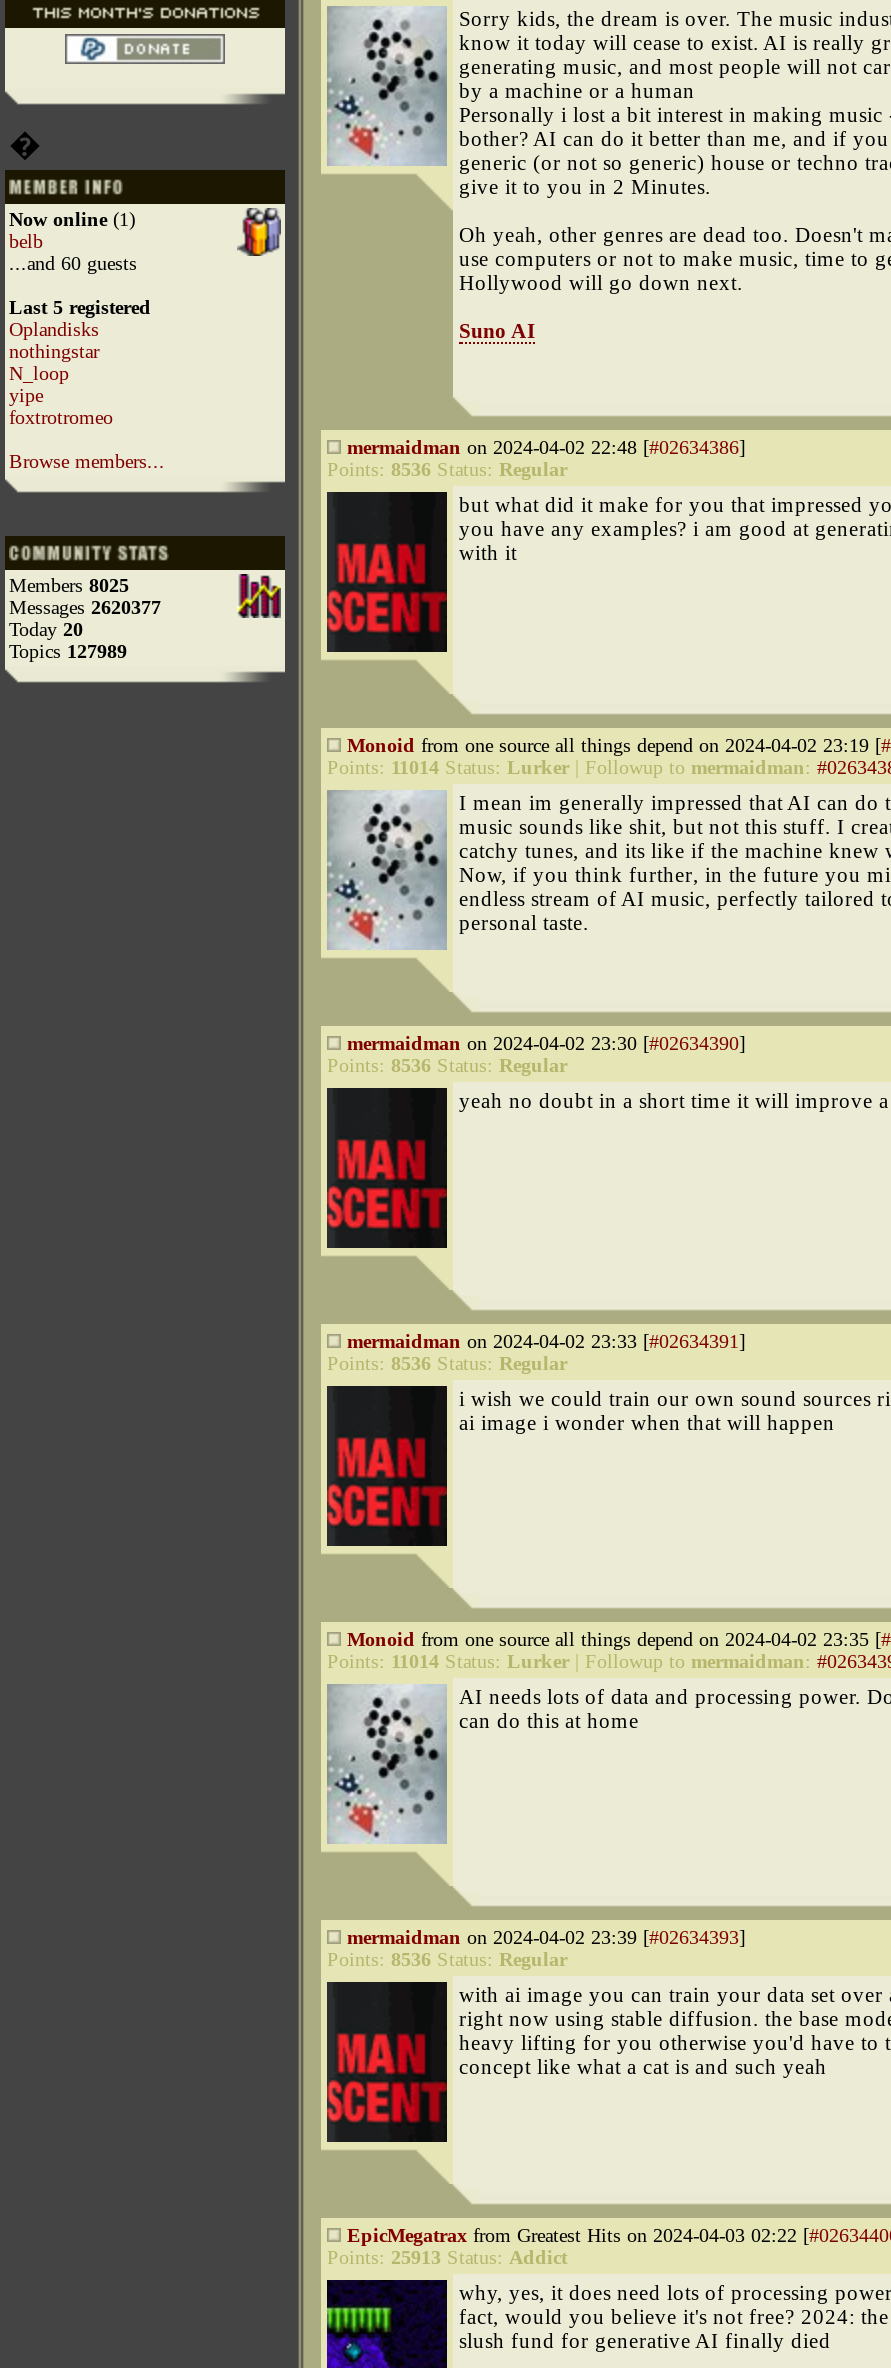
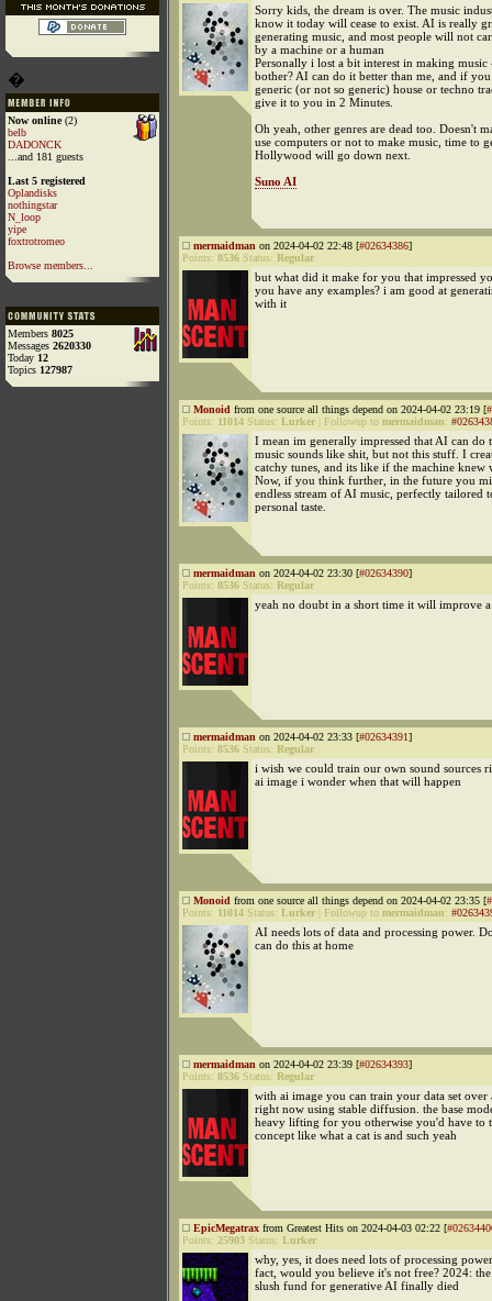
[9,208,135,230] Now online (1) -> [8,114,77,126] Now online (2)
[9,252,137,274] ...and 60 guests -> [8,138,83,163] DADONCK | ...and 181 guests
[9,596,161,618] Messages 2620377 -> [8,340,91,352] Messages 2620330
[9,618,83,640] Today20 -> [8,352,48,364] Today12
[9,640,127,662] Topics 127989 -> [8,364,72,376] Topics 127987
[327,2246,567,2268] Points: 25913 Status: Addict -> [182,1234,316,1246] Points: 25903 Status: Lurker

